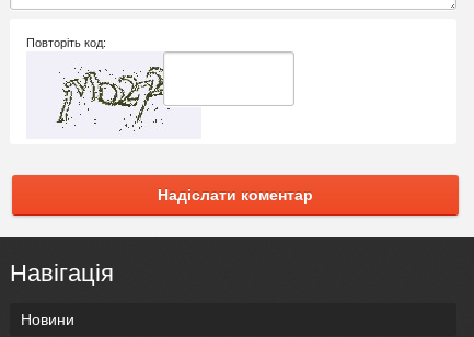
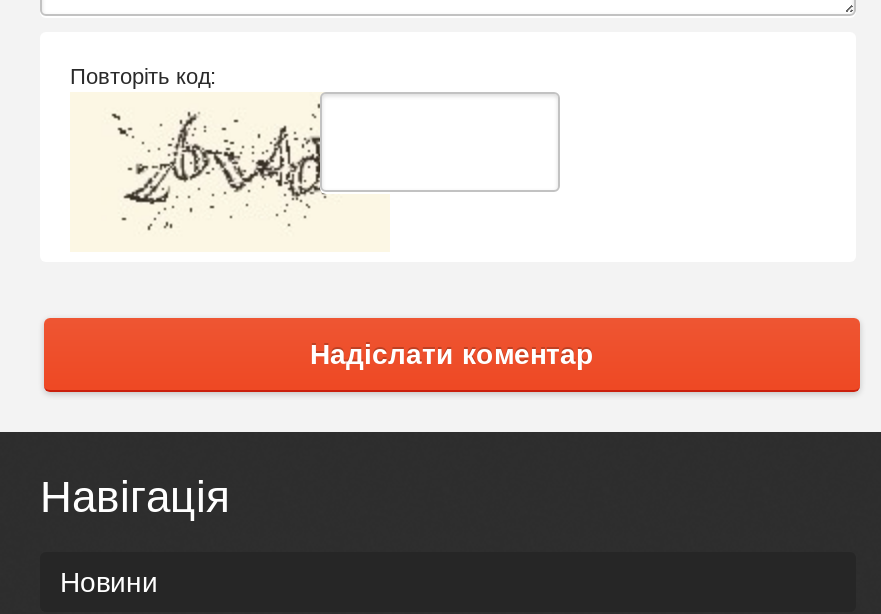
[49,62,171,132] [image] -> [110,104,326,232] [image]

